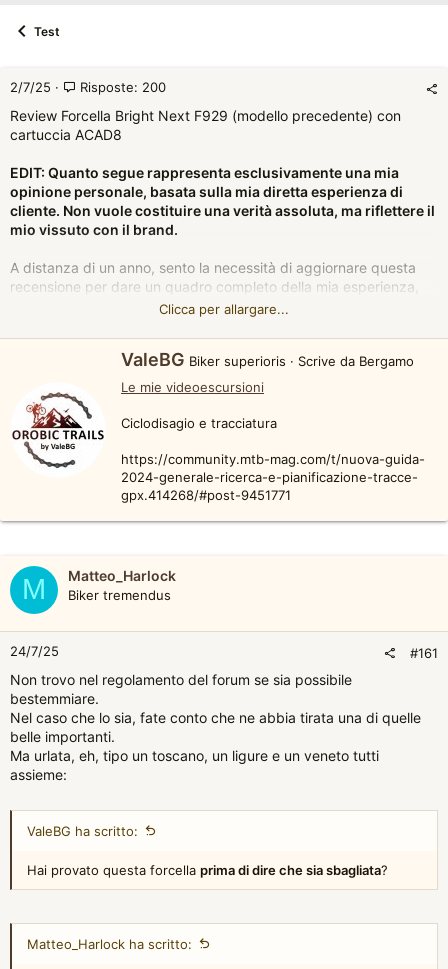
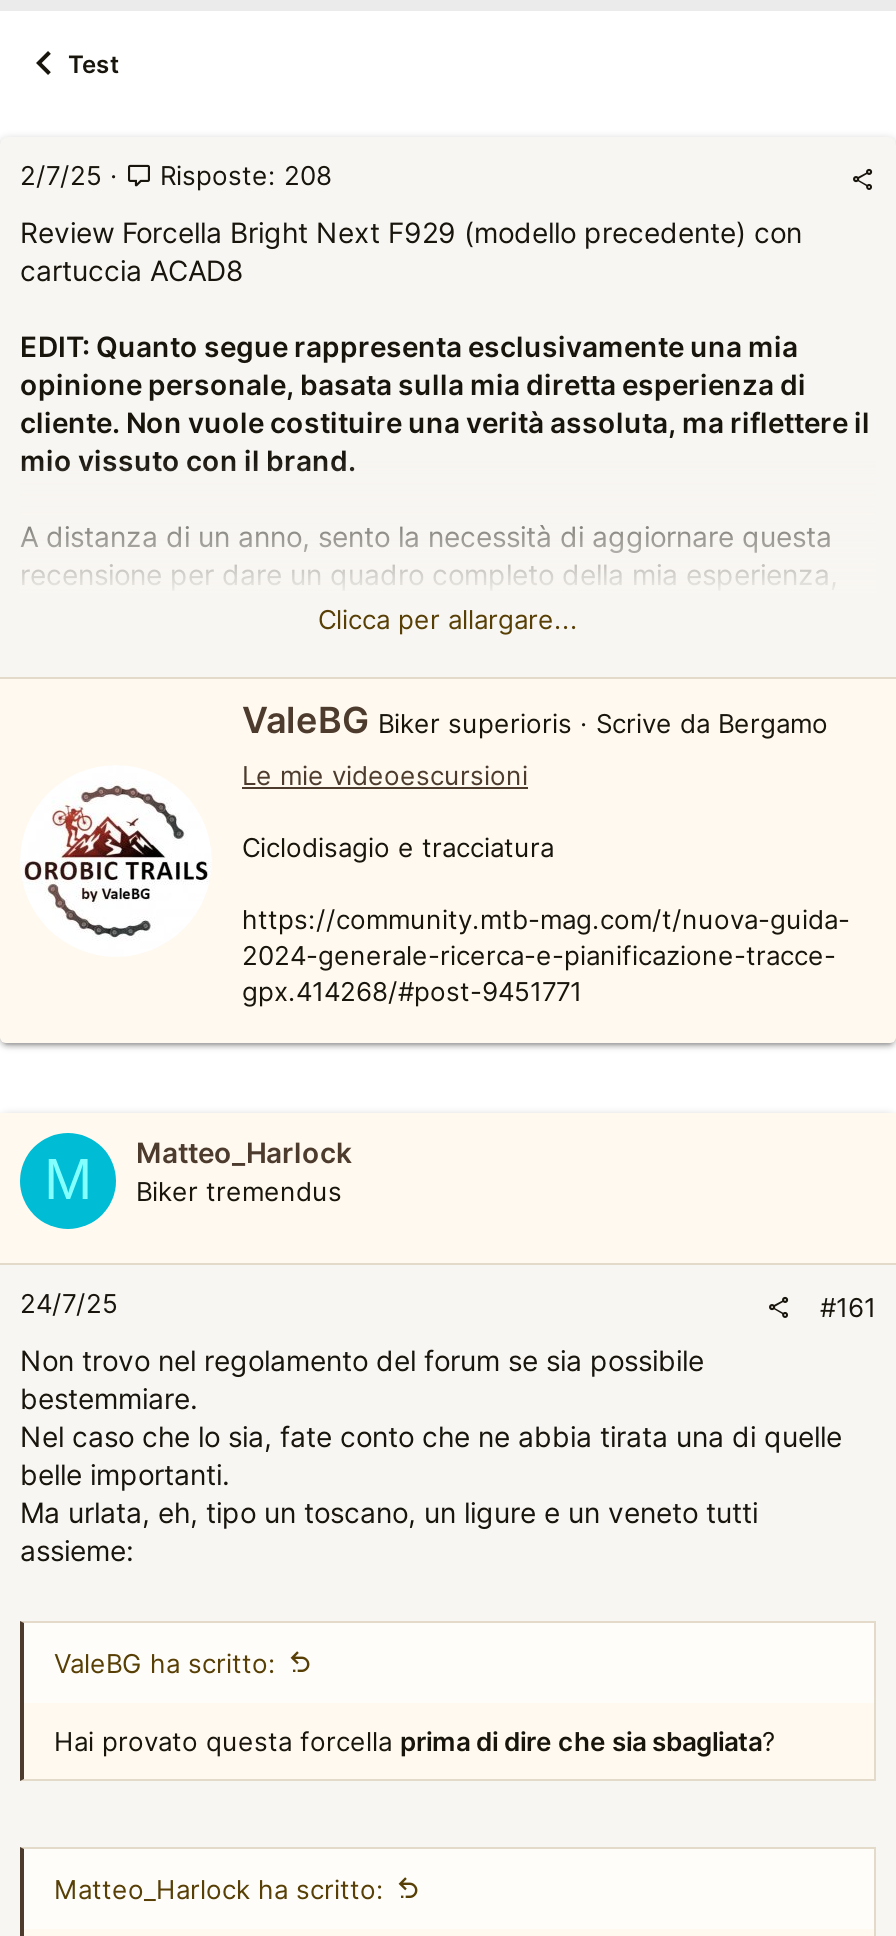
[10,79,166,95] 2/7/25 Risposte: 200 -> [20,159,332,191] 2/7/25 Risposte: 208

